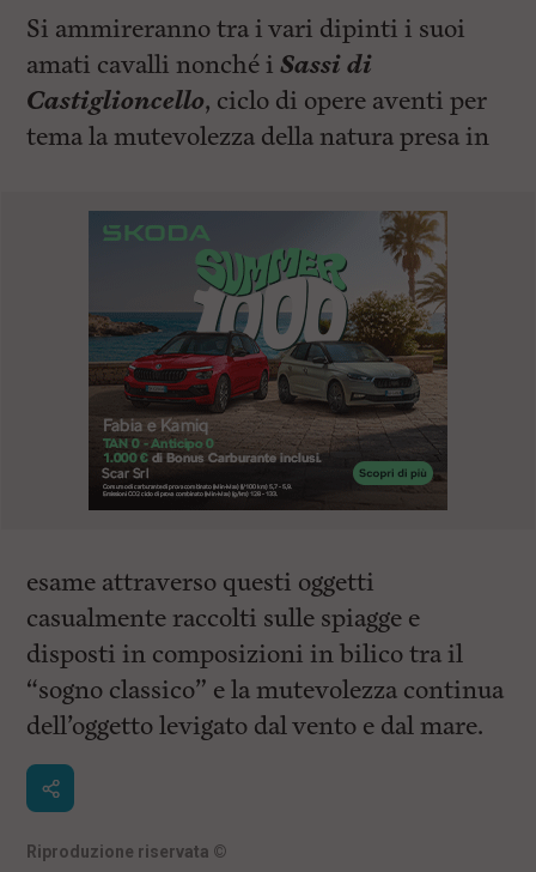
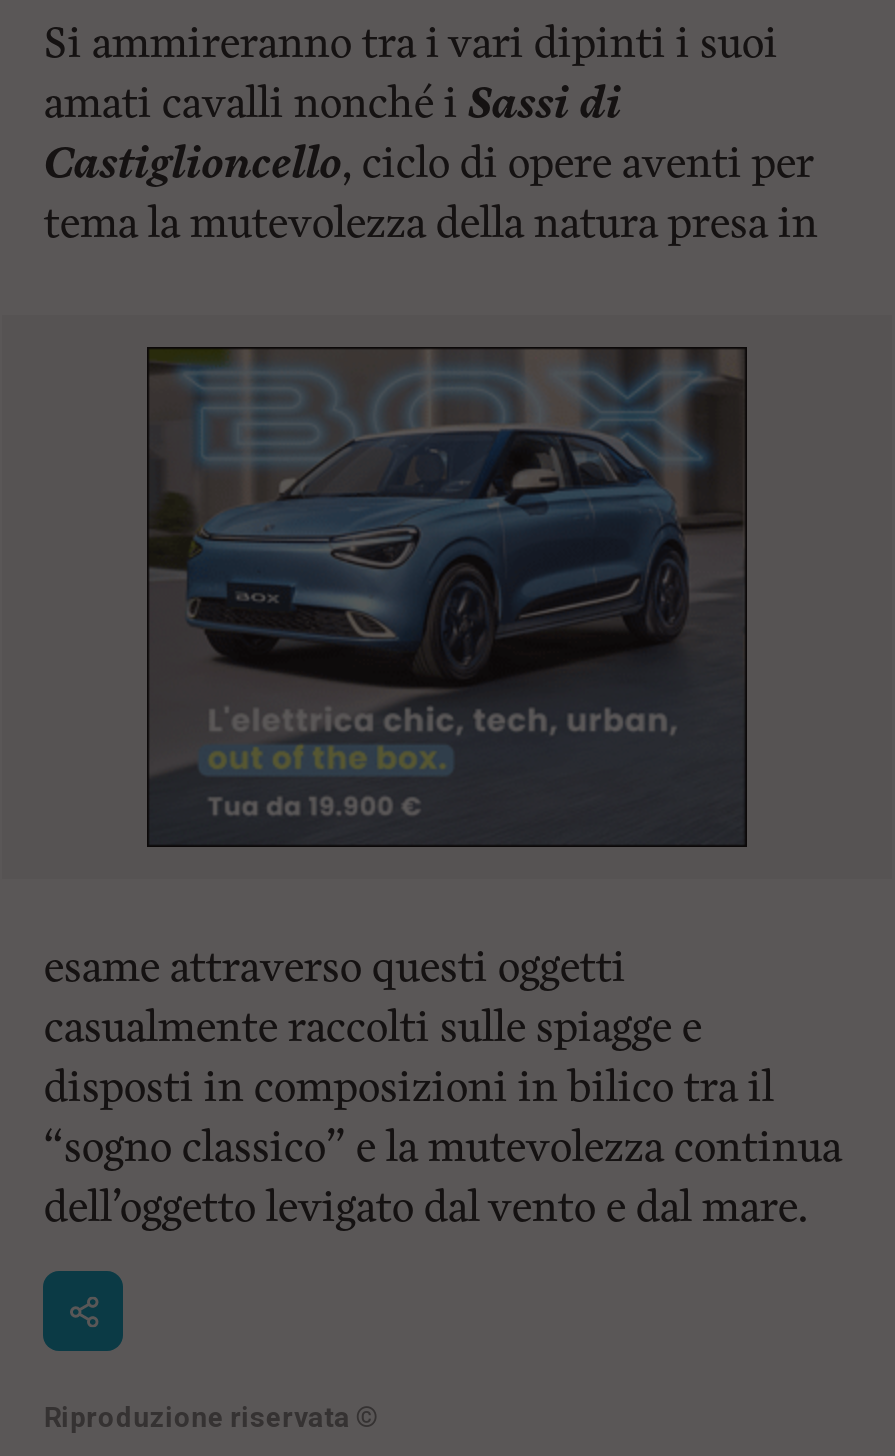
[87,210,447,510] [image] -> [145,345,749,845] [image]

